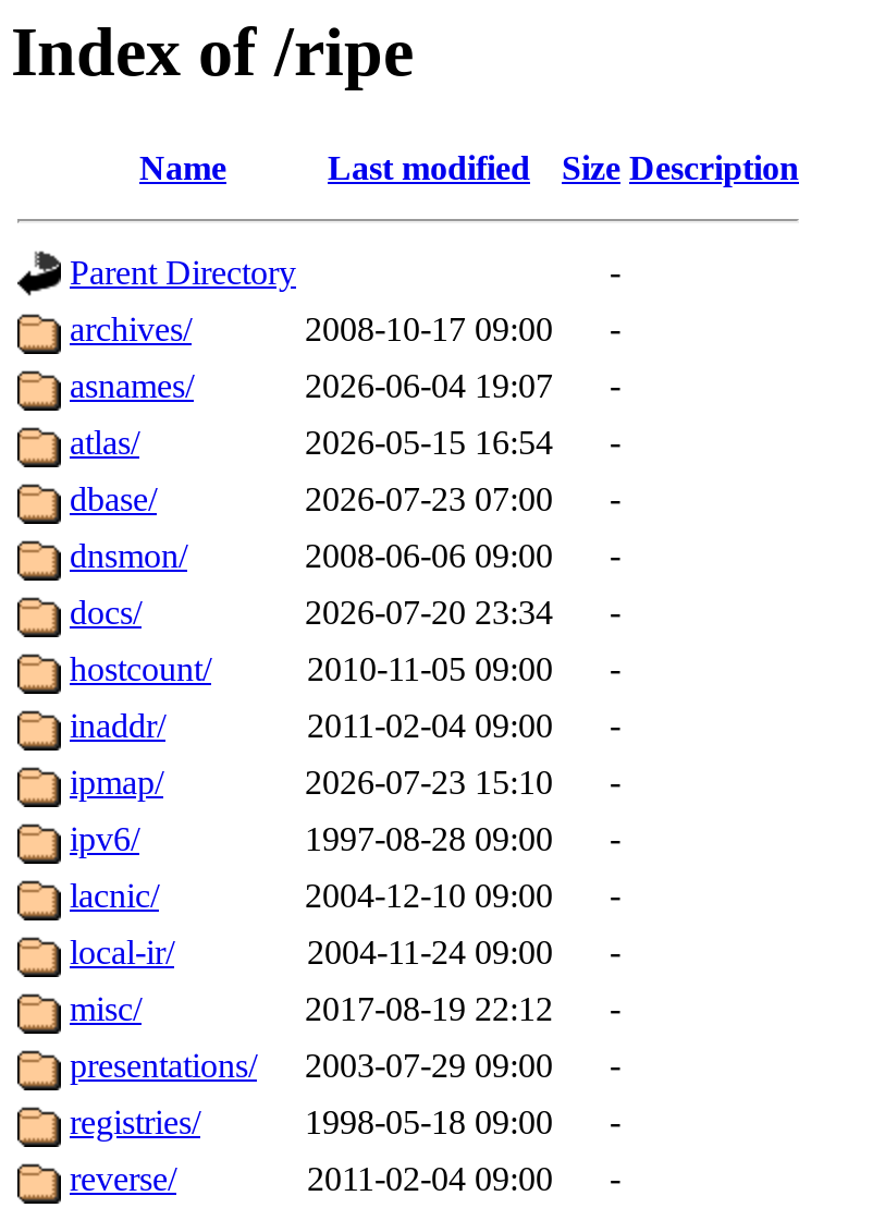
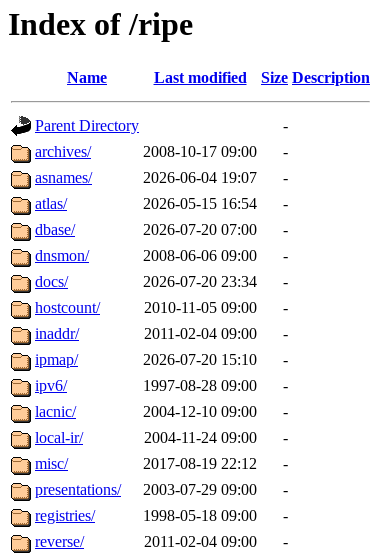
[305,481,553,518] 2026-07-23 07:00 -> [143,221,257,238] 2026-07-20 07:00
[305,764,553,801] 2026-07-23 15:10 -> [143,351,257,368] 2026-07-20 15:10

